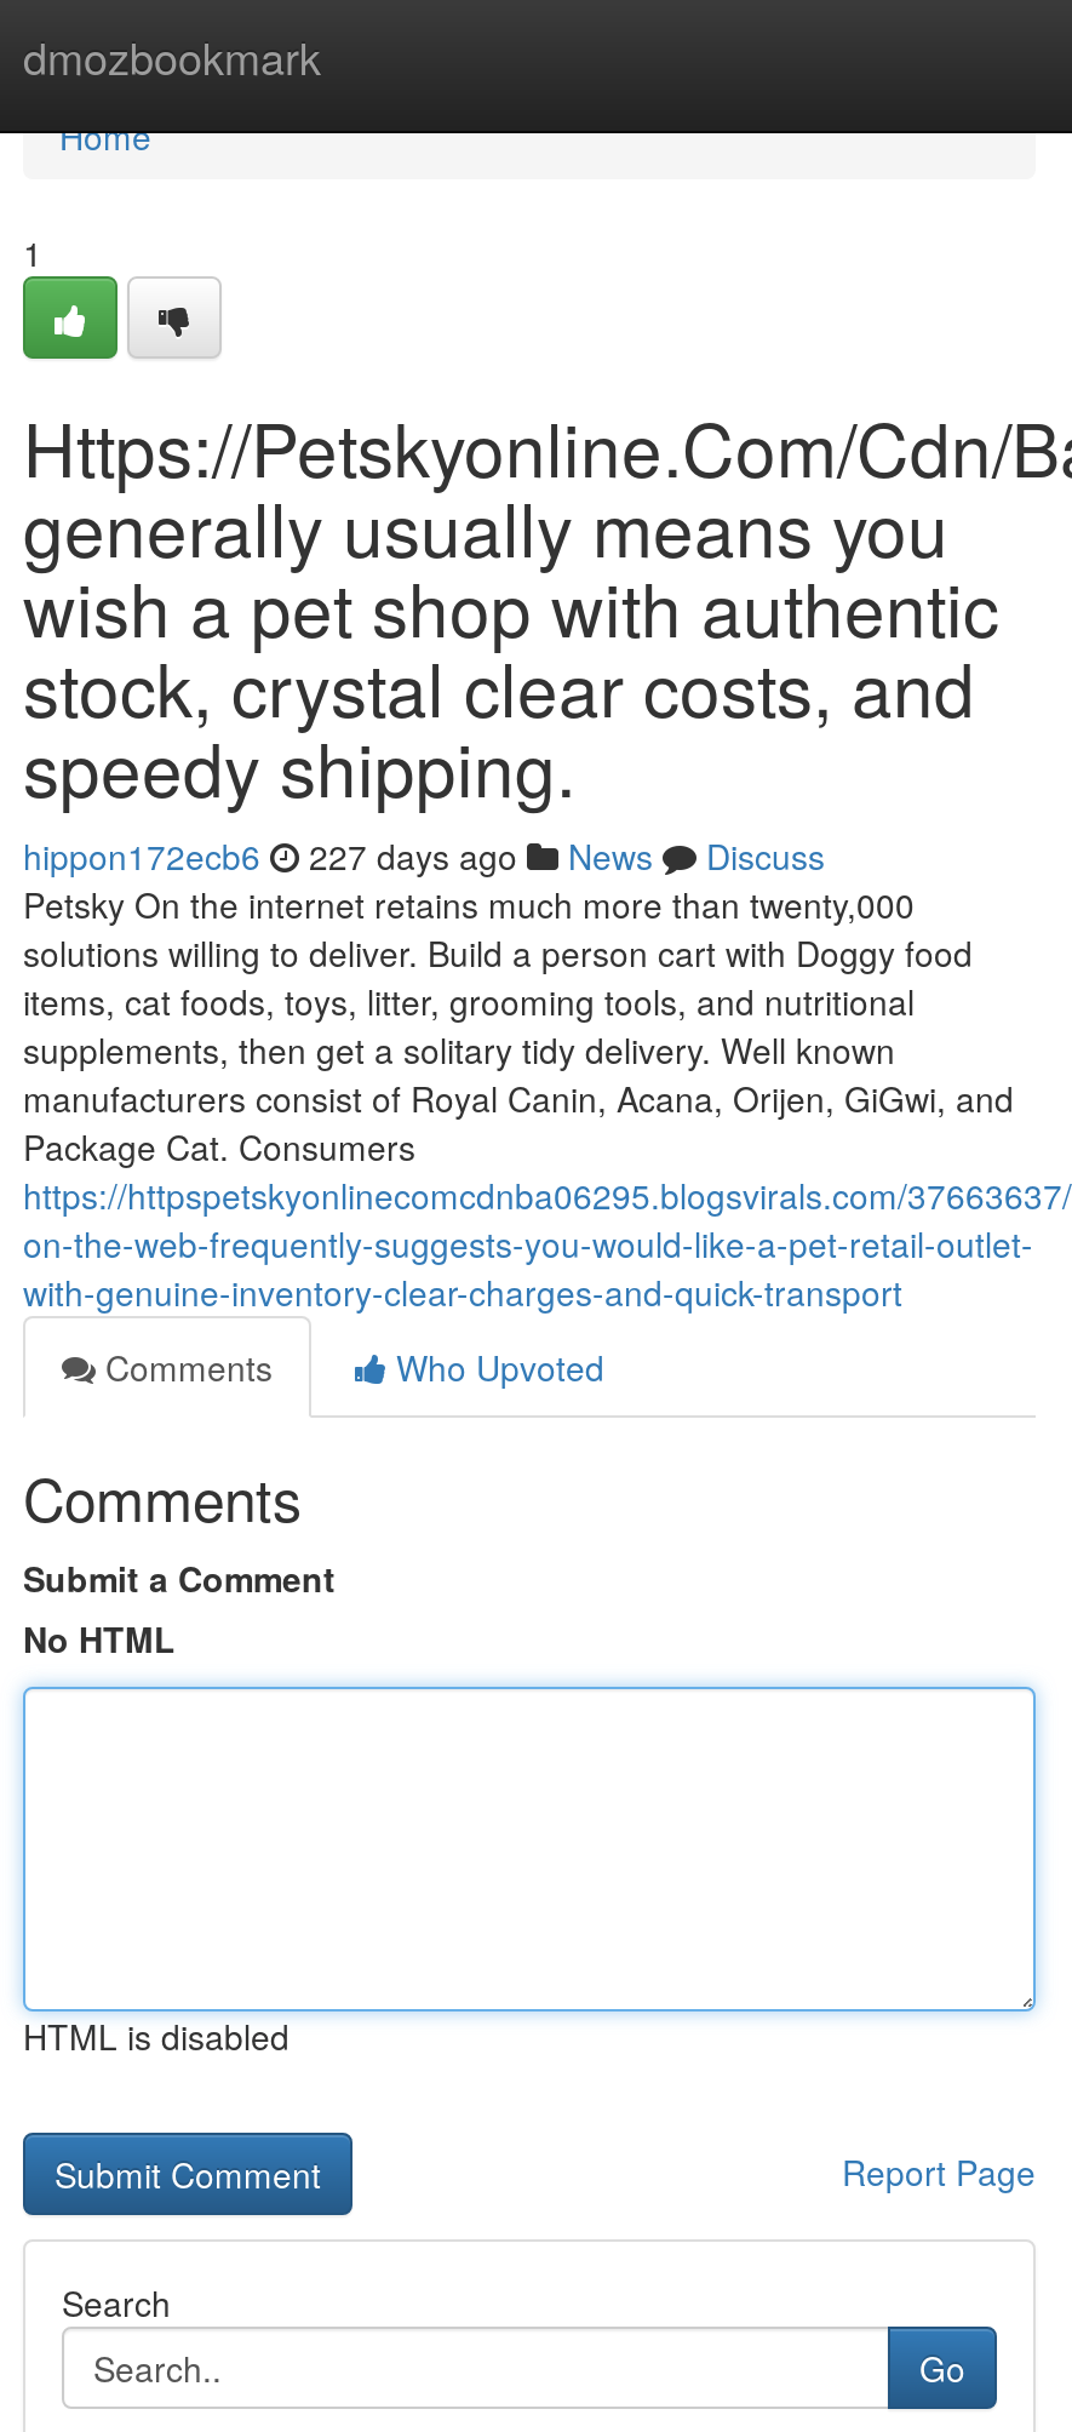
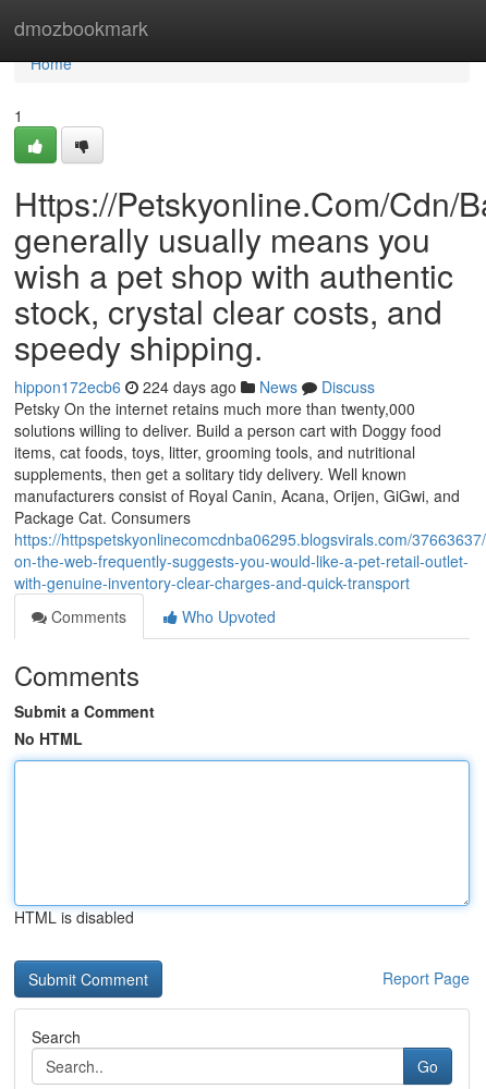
[23,831,825,880] hippon172ecb6 227 days ago News Discuss -> [14,376,375,397] hippon172ecb6 224 days ago News Discuss

